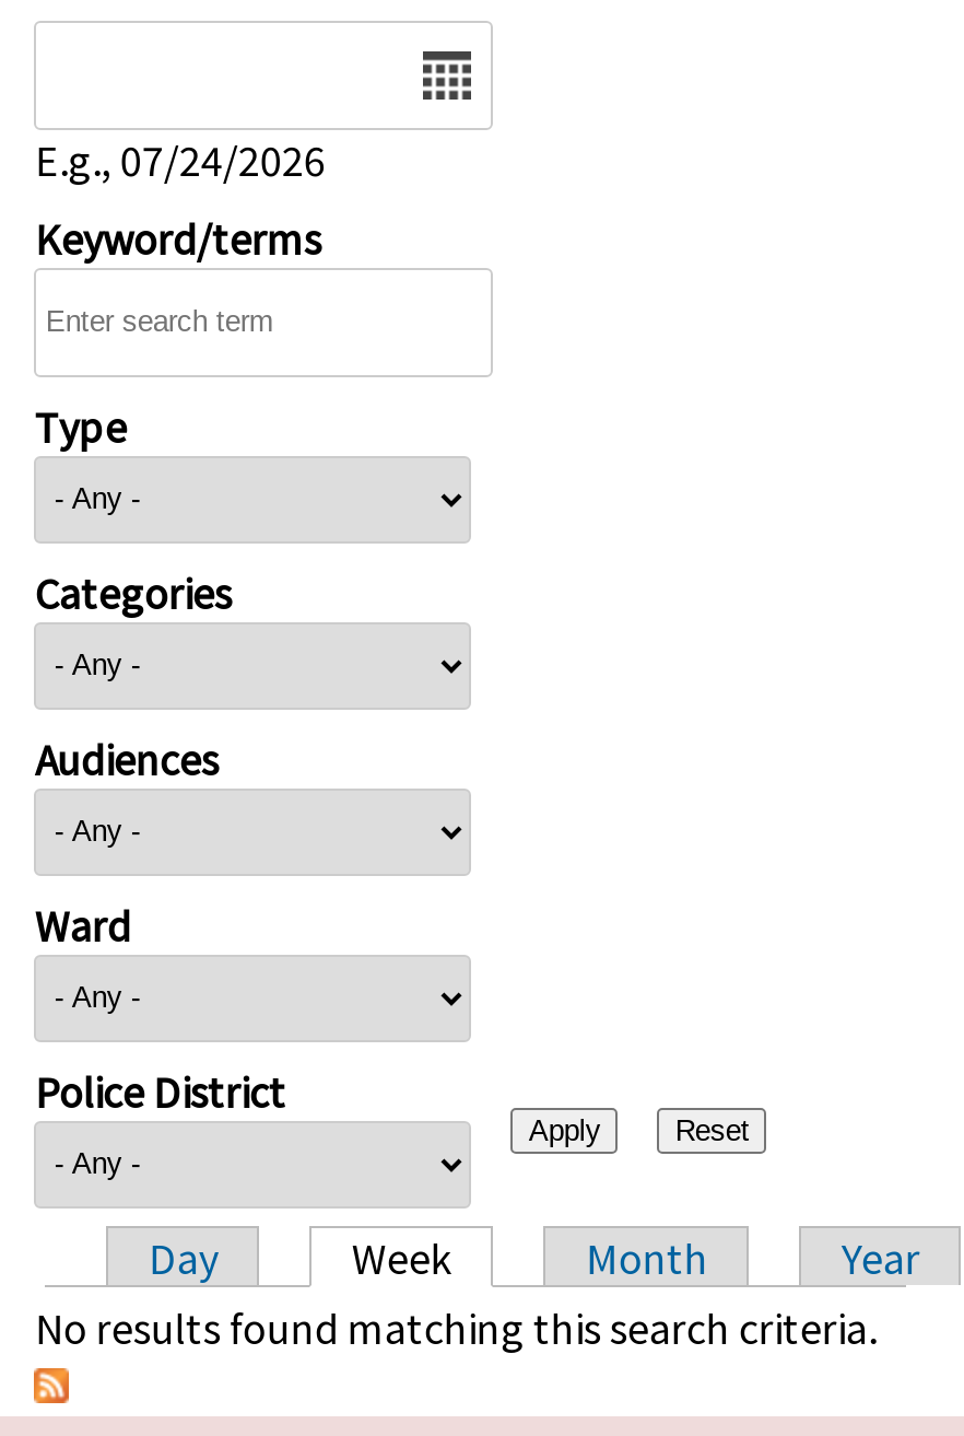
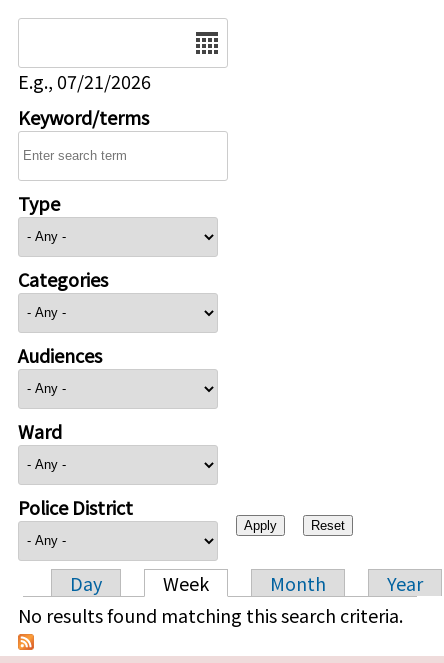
[35,129,325,186] E.g., 07/24/2026 -> [18,67,151,93] E.g., 07/21/2026

